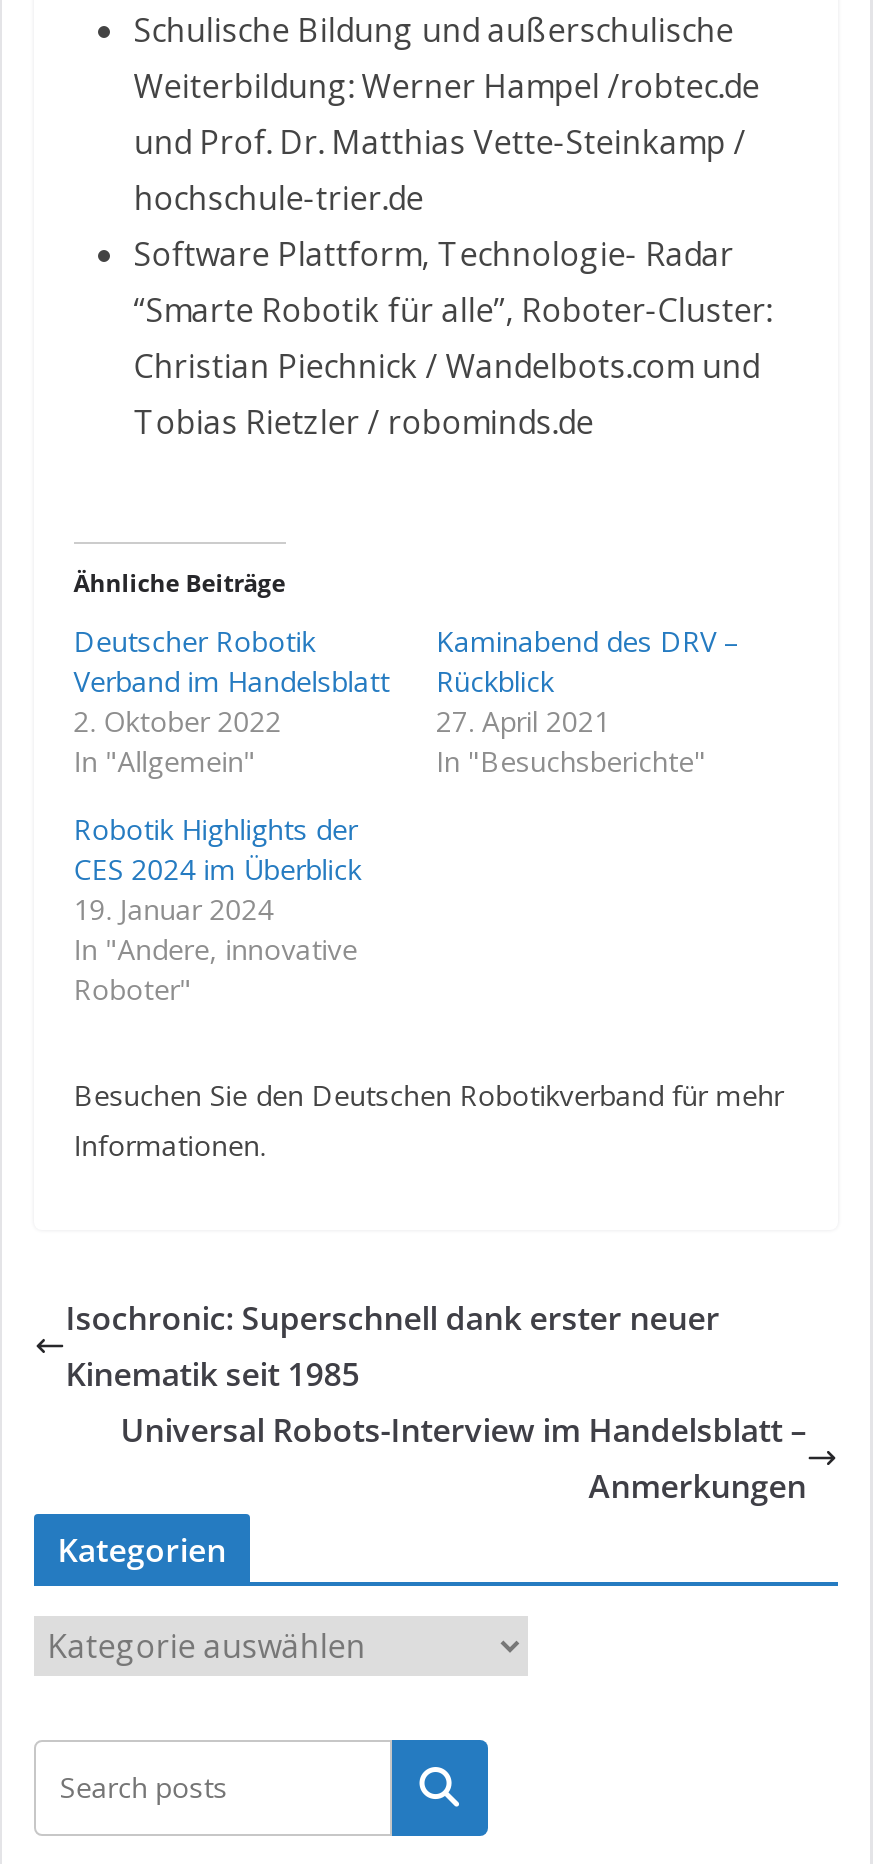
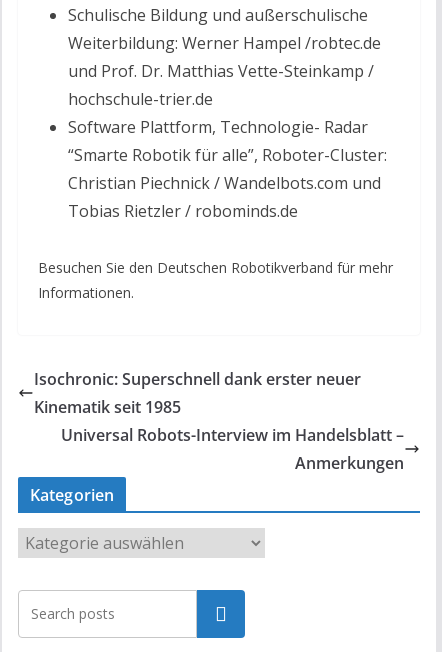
[73,566,389,780] Ähnliche Beiträge | Deutscher Robotik | Verband im Handelsblatt | 2. Oktober 2022 | In "Allgemein" -> none
[73,622,740,1008] Kaminabend des DRV – | Rückblick | 27. April 2021 | In "Besuchsberichte" | Robotik Highlights der | CES 2024 im Überblick | 19. Januar 2024 | In "Andere, innovative | Roboter" -> none

